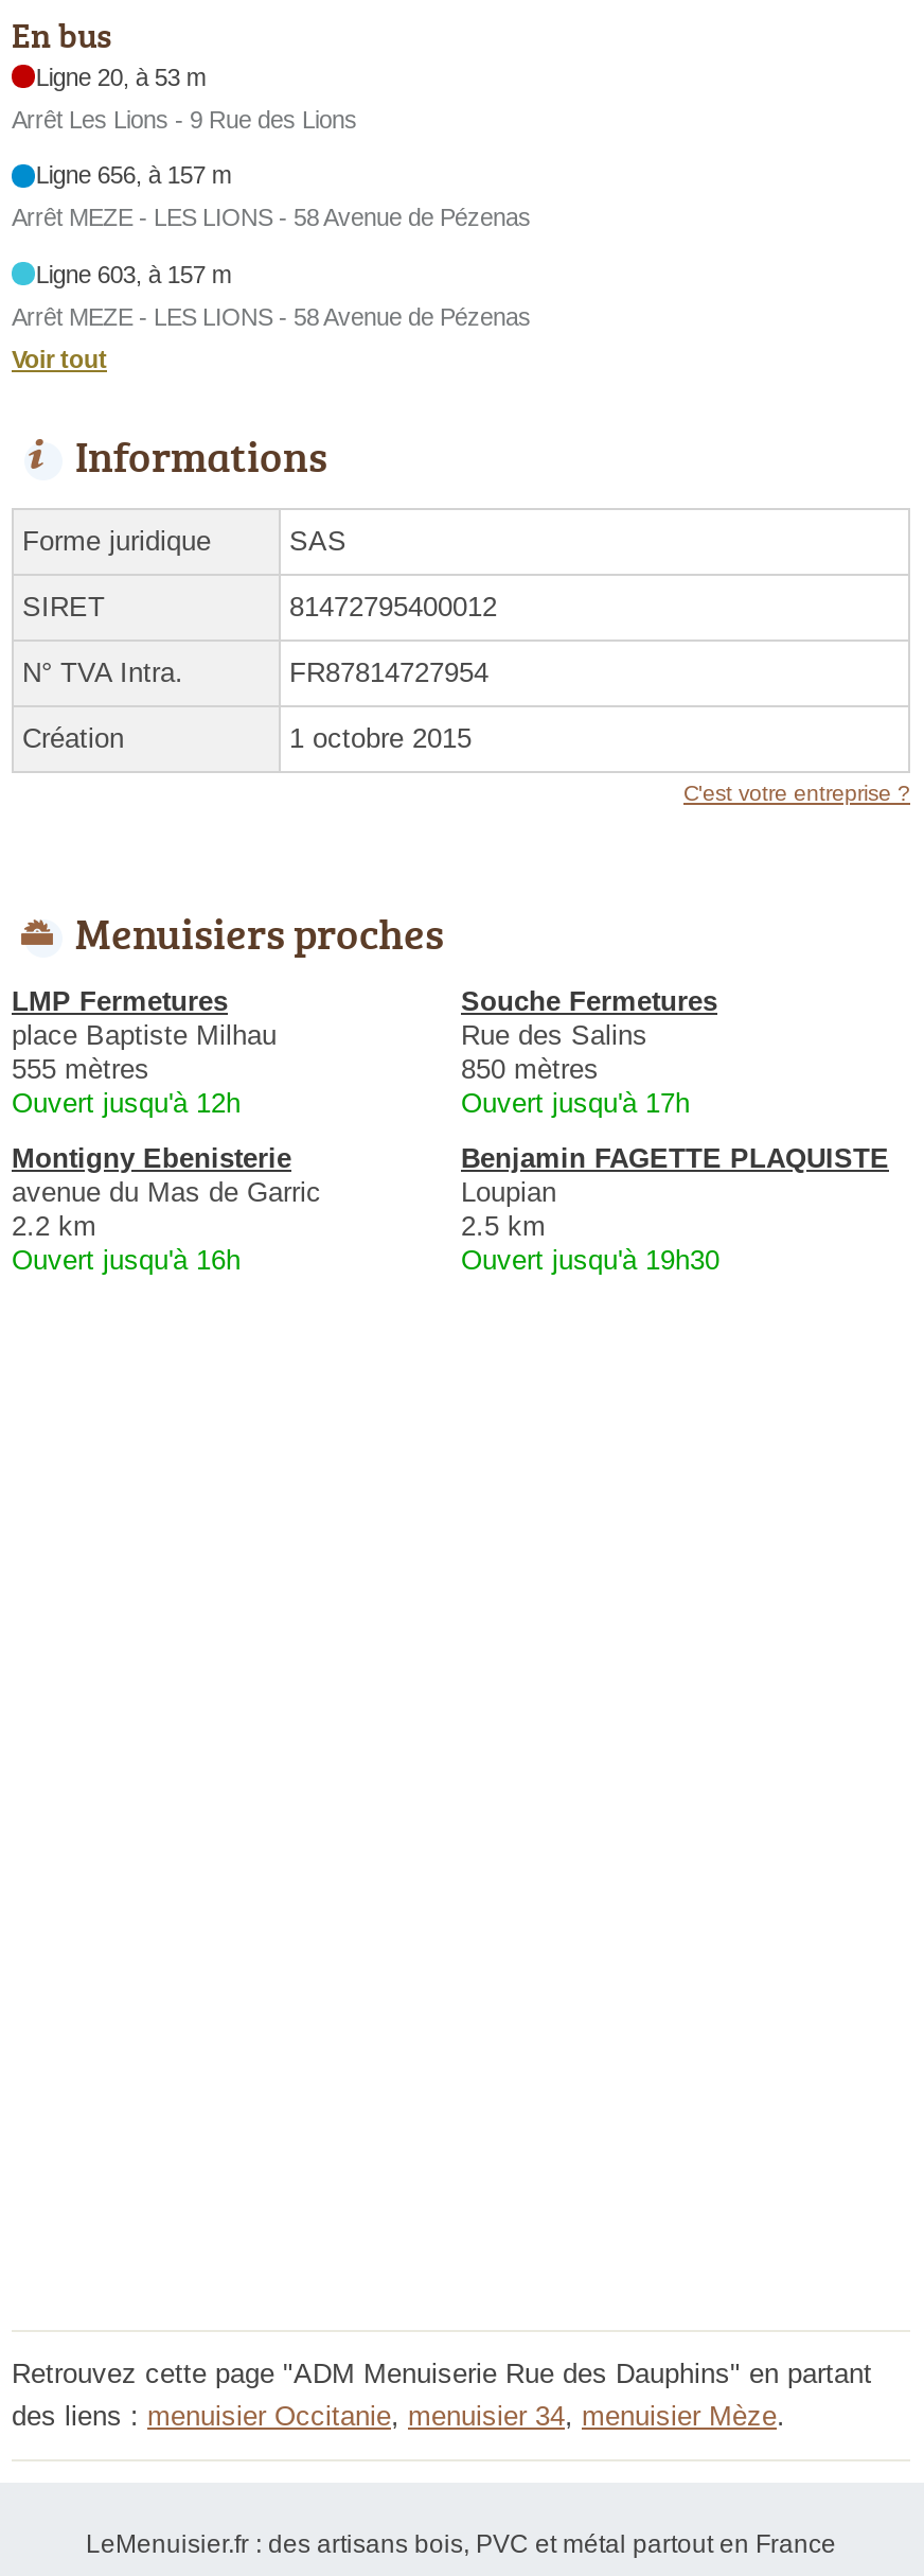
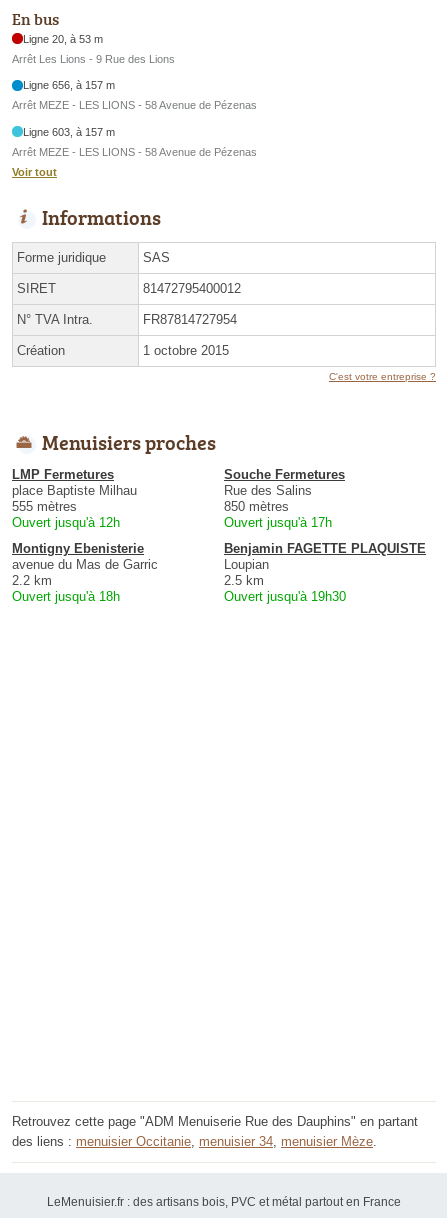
[12,1244,241,1275] Ouvert jusqu'à 16h -> [12,589,120,604] Ouvert jusqu'à 18h

